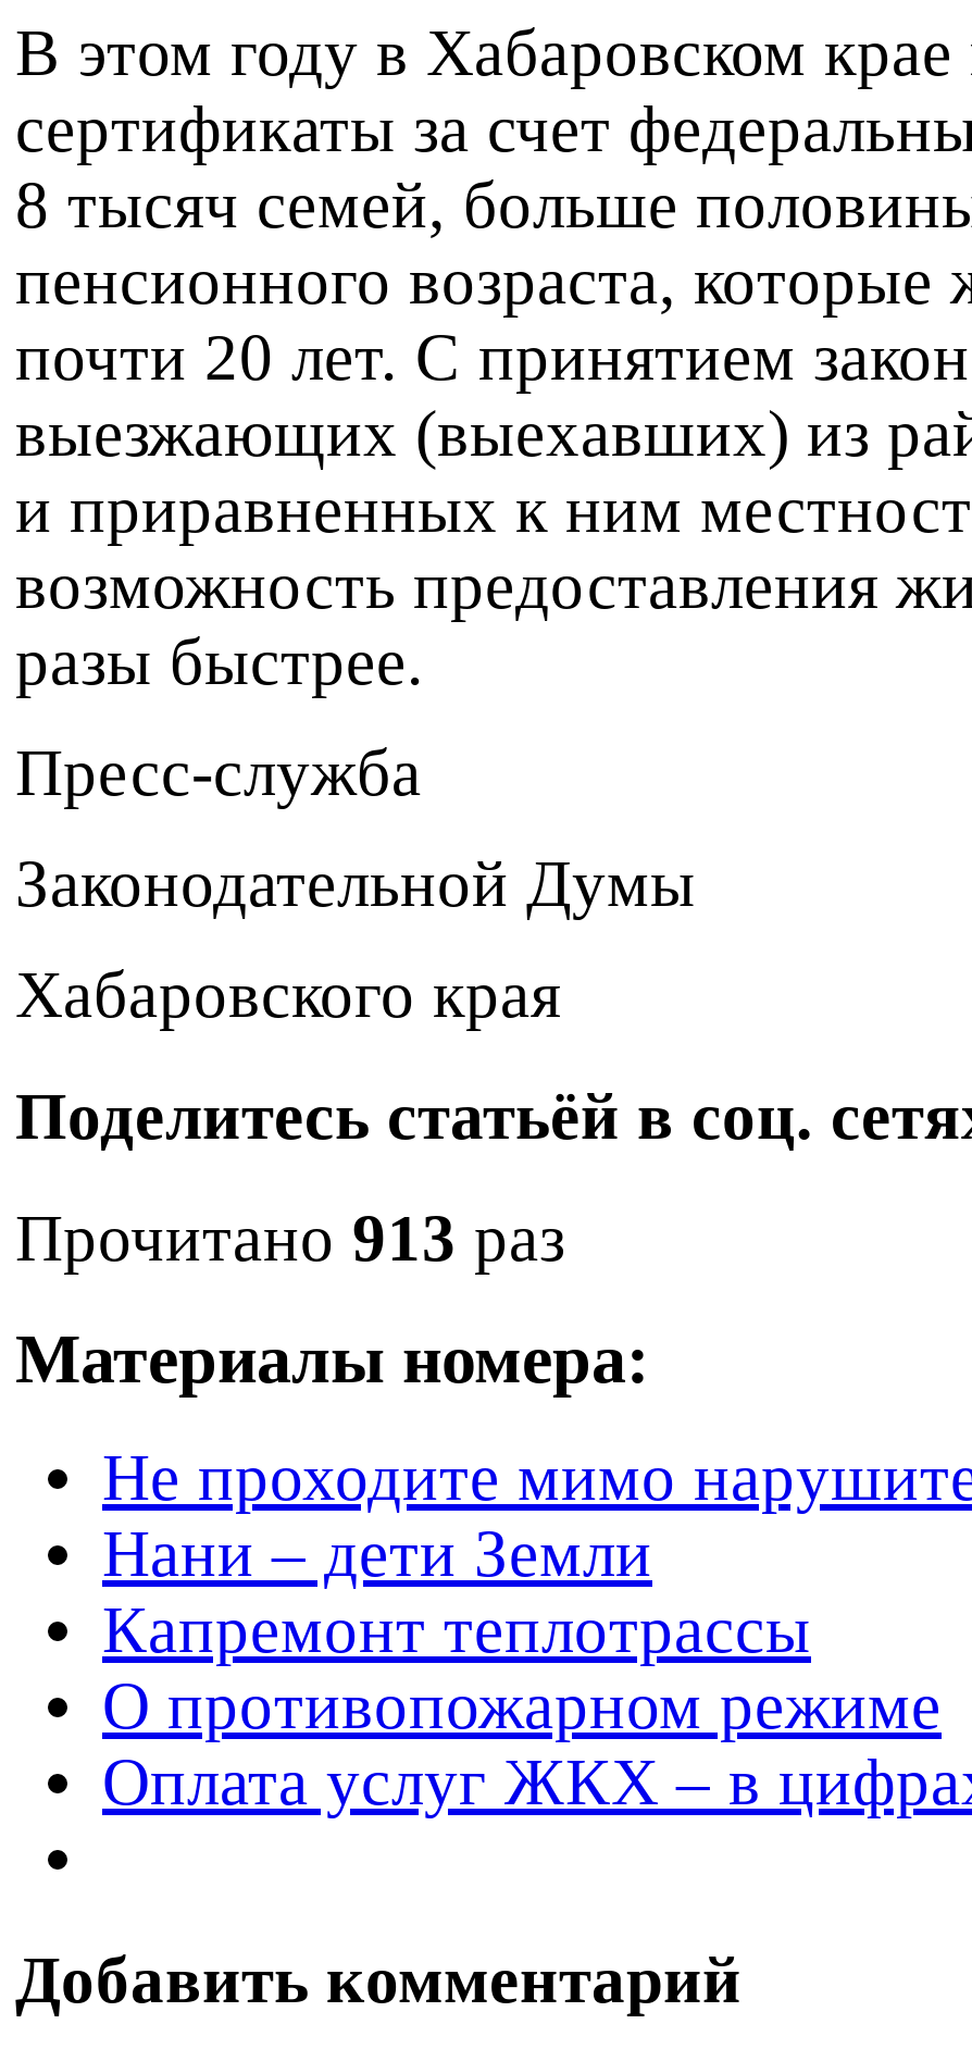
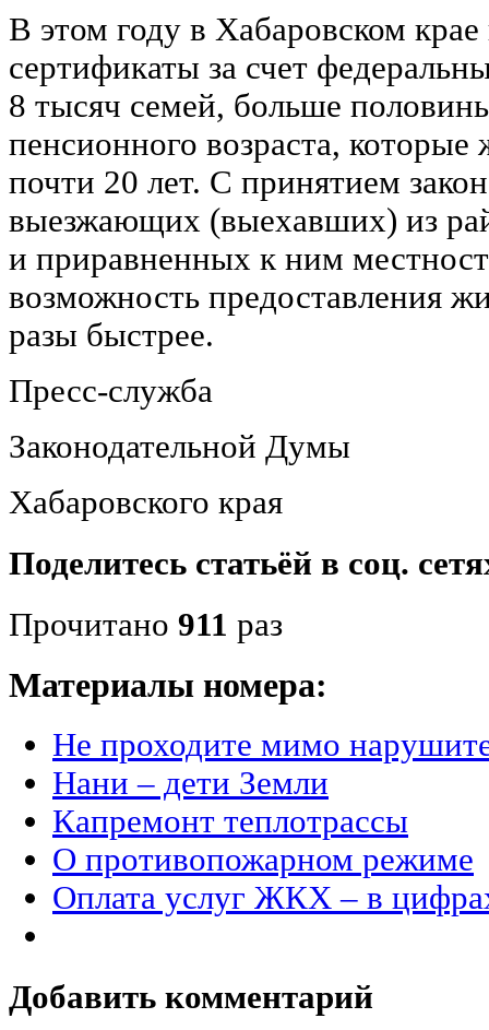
[15,1203,565,1277] Прочитано 913 раз -> [9,607,283,644] Прочитано 911 раз

